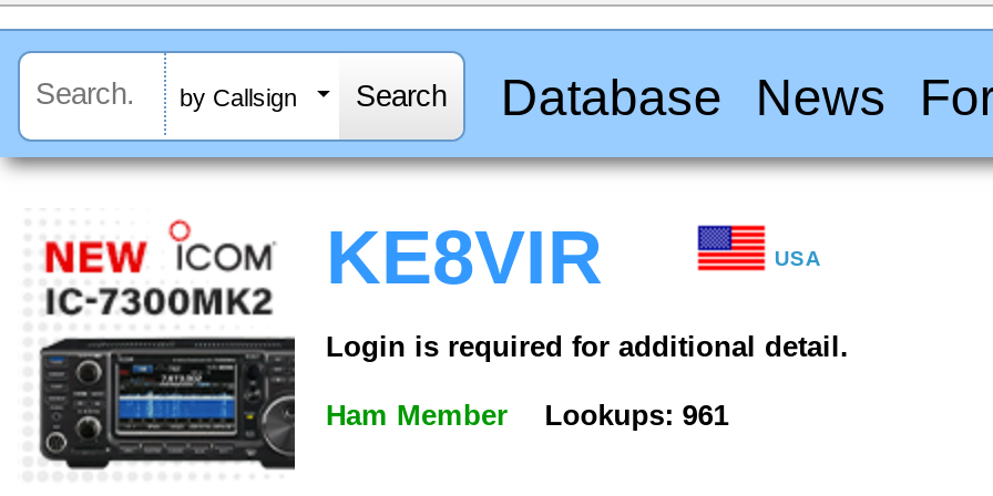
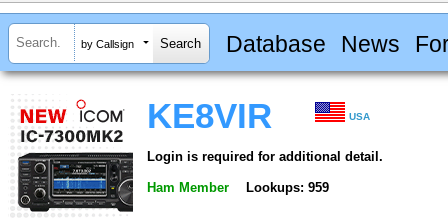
[326,399,729,432] Ham Member Lookups: 961 -> [147,180,329,195] Ham Member Lookups: 959

